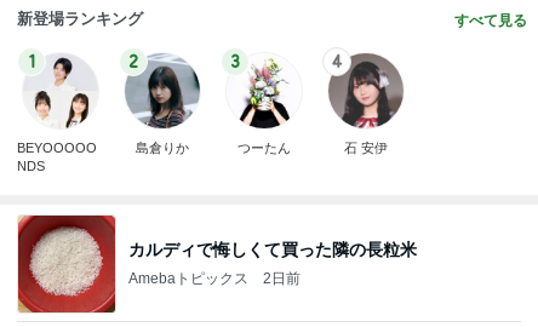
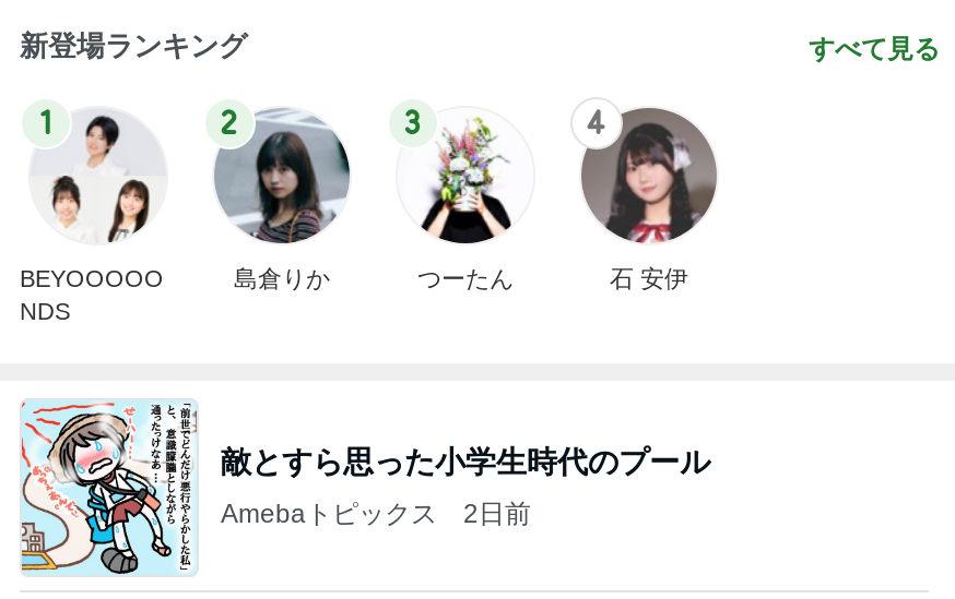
[17,214,417,314] [image] | カルディで悔しくて買った隣の長粒米 -> [20,400,710,577] [image] | 敵とすら思った小学生時代のプール

